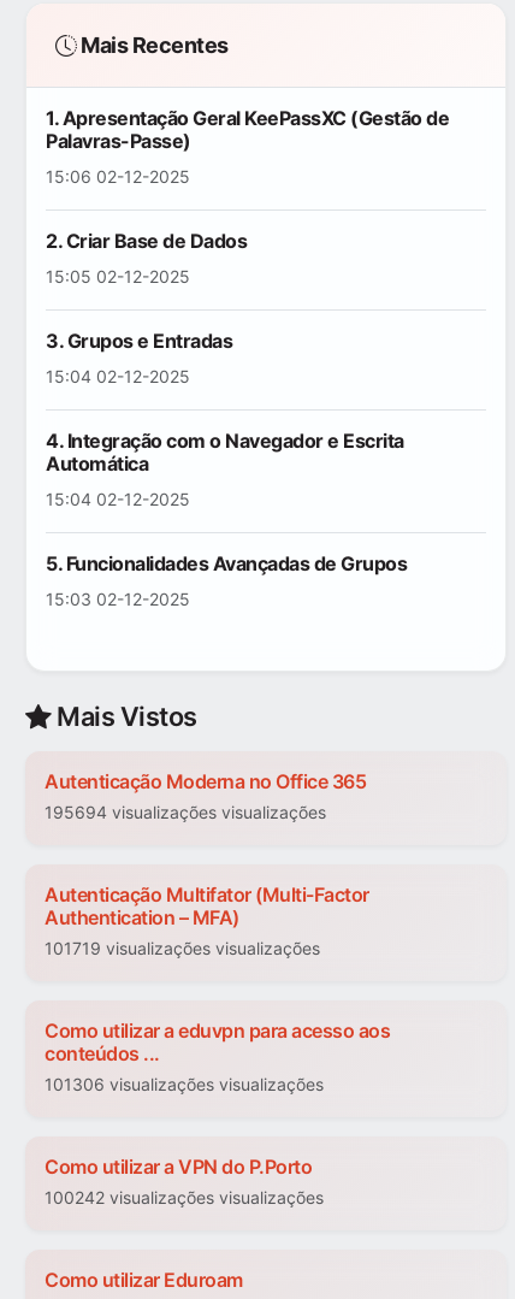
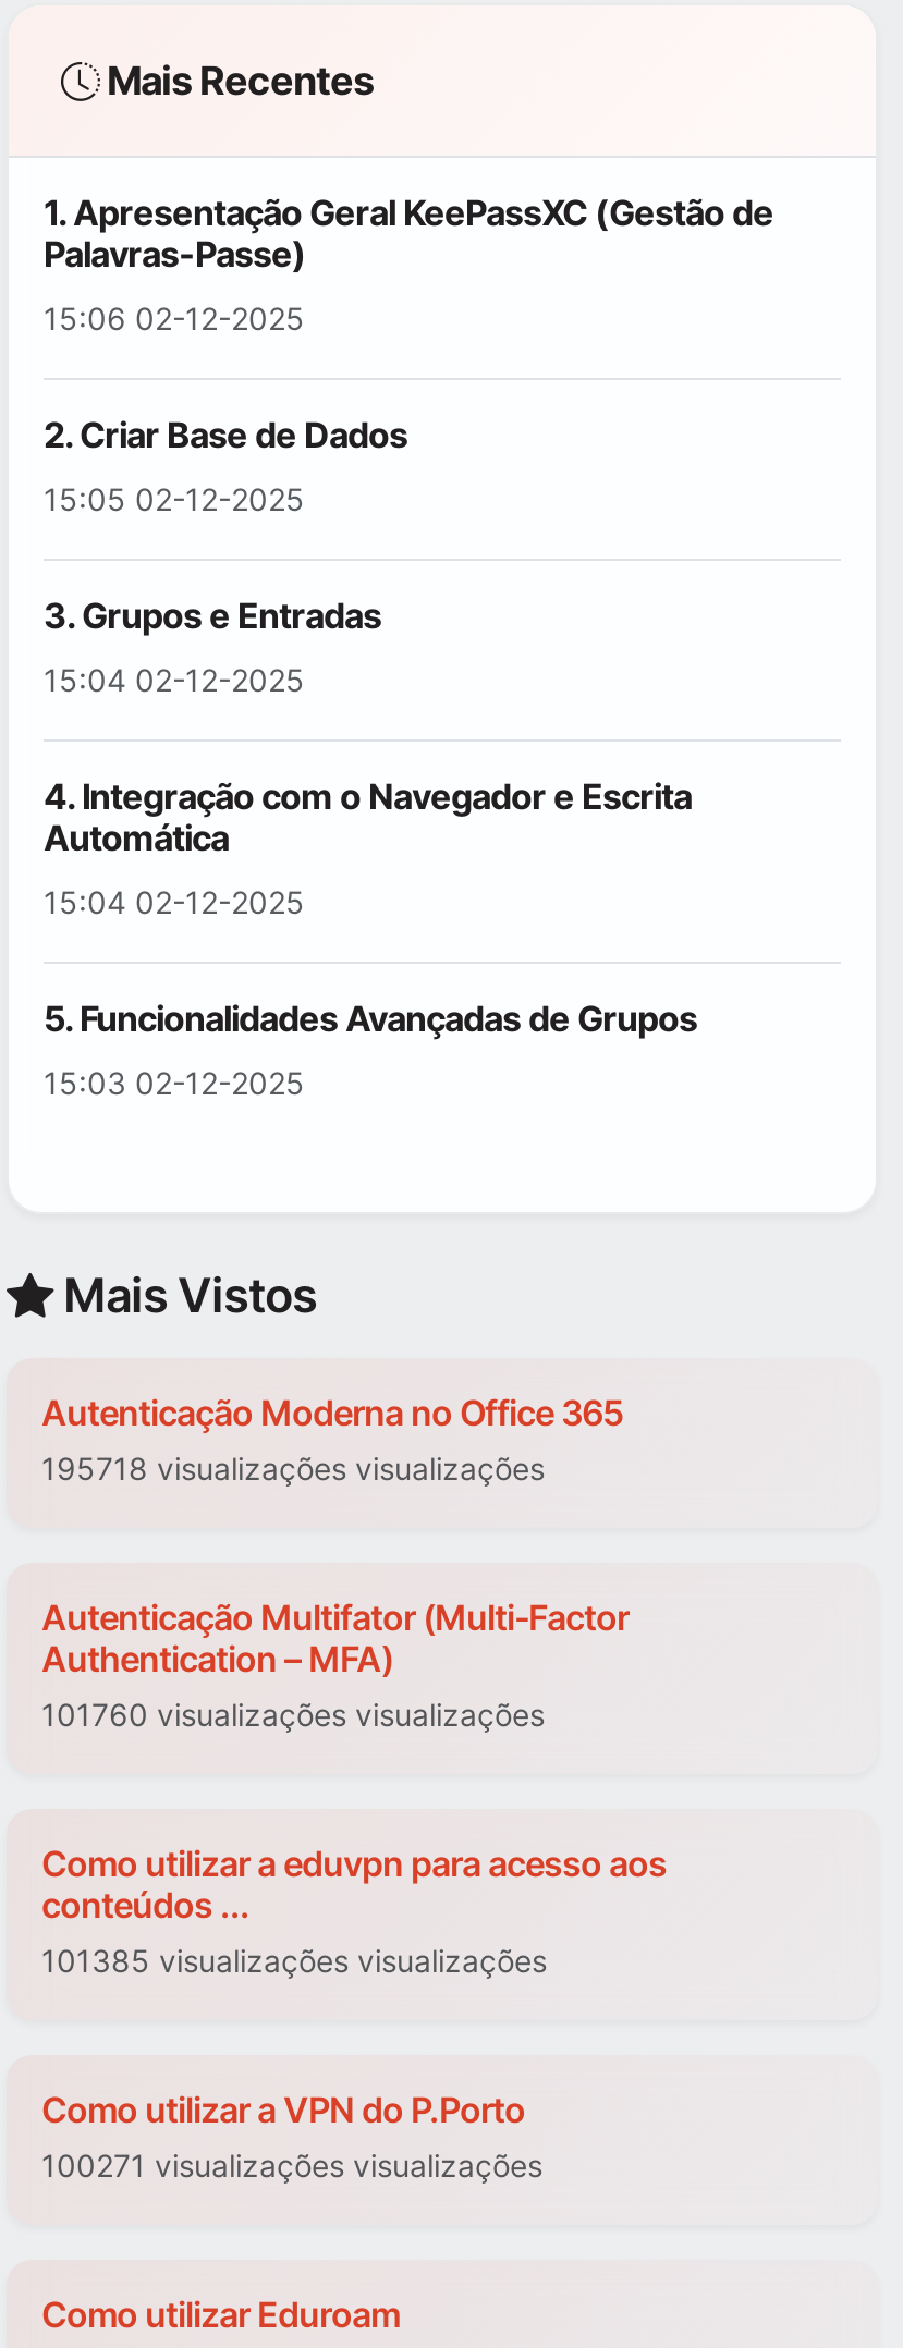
[45,802,326,823] 195694 visualizações visualizações -> [41,1451,545,1488] 195718 visualizações visualizações
[45,938,320,959] 101719 visualizações visualizações -> [41,1697,545,1734] 101760 visualizações visualizações
[45,1074,324,1095] 101306 visualizações visualizações -> [41,1943,547,1980] 101385 visualizações visualizações
[45,1188,324,1208] 100242 visualizações visualizações -> [41,2148,542,2185] 100271 visualizações visualizações

